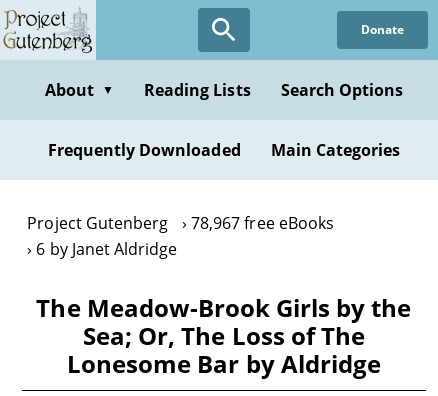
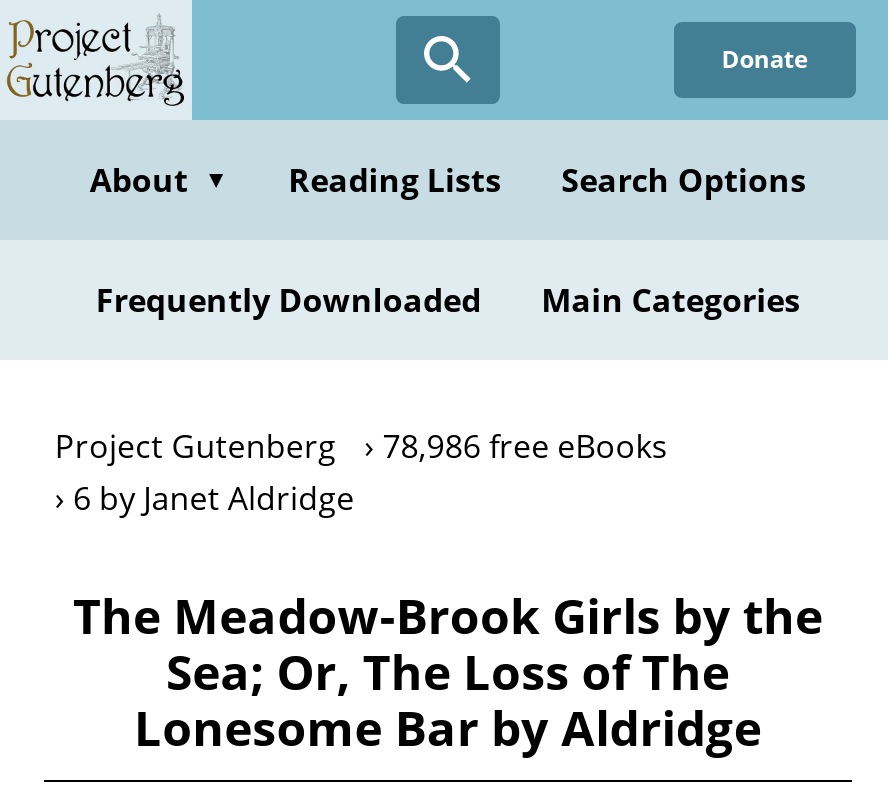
[27,212,334,234] Project Gutenberg 78,967 free eBooks -> [55,424,668,468] Project Gutenberg 78,986 free eBooks

